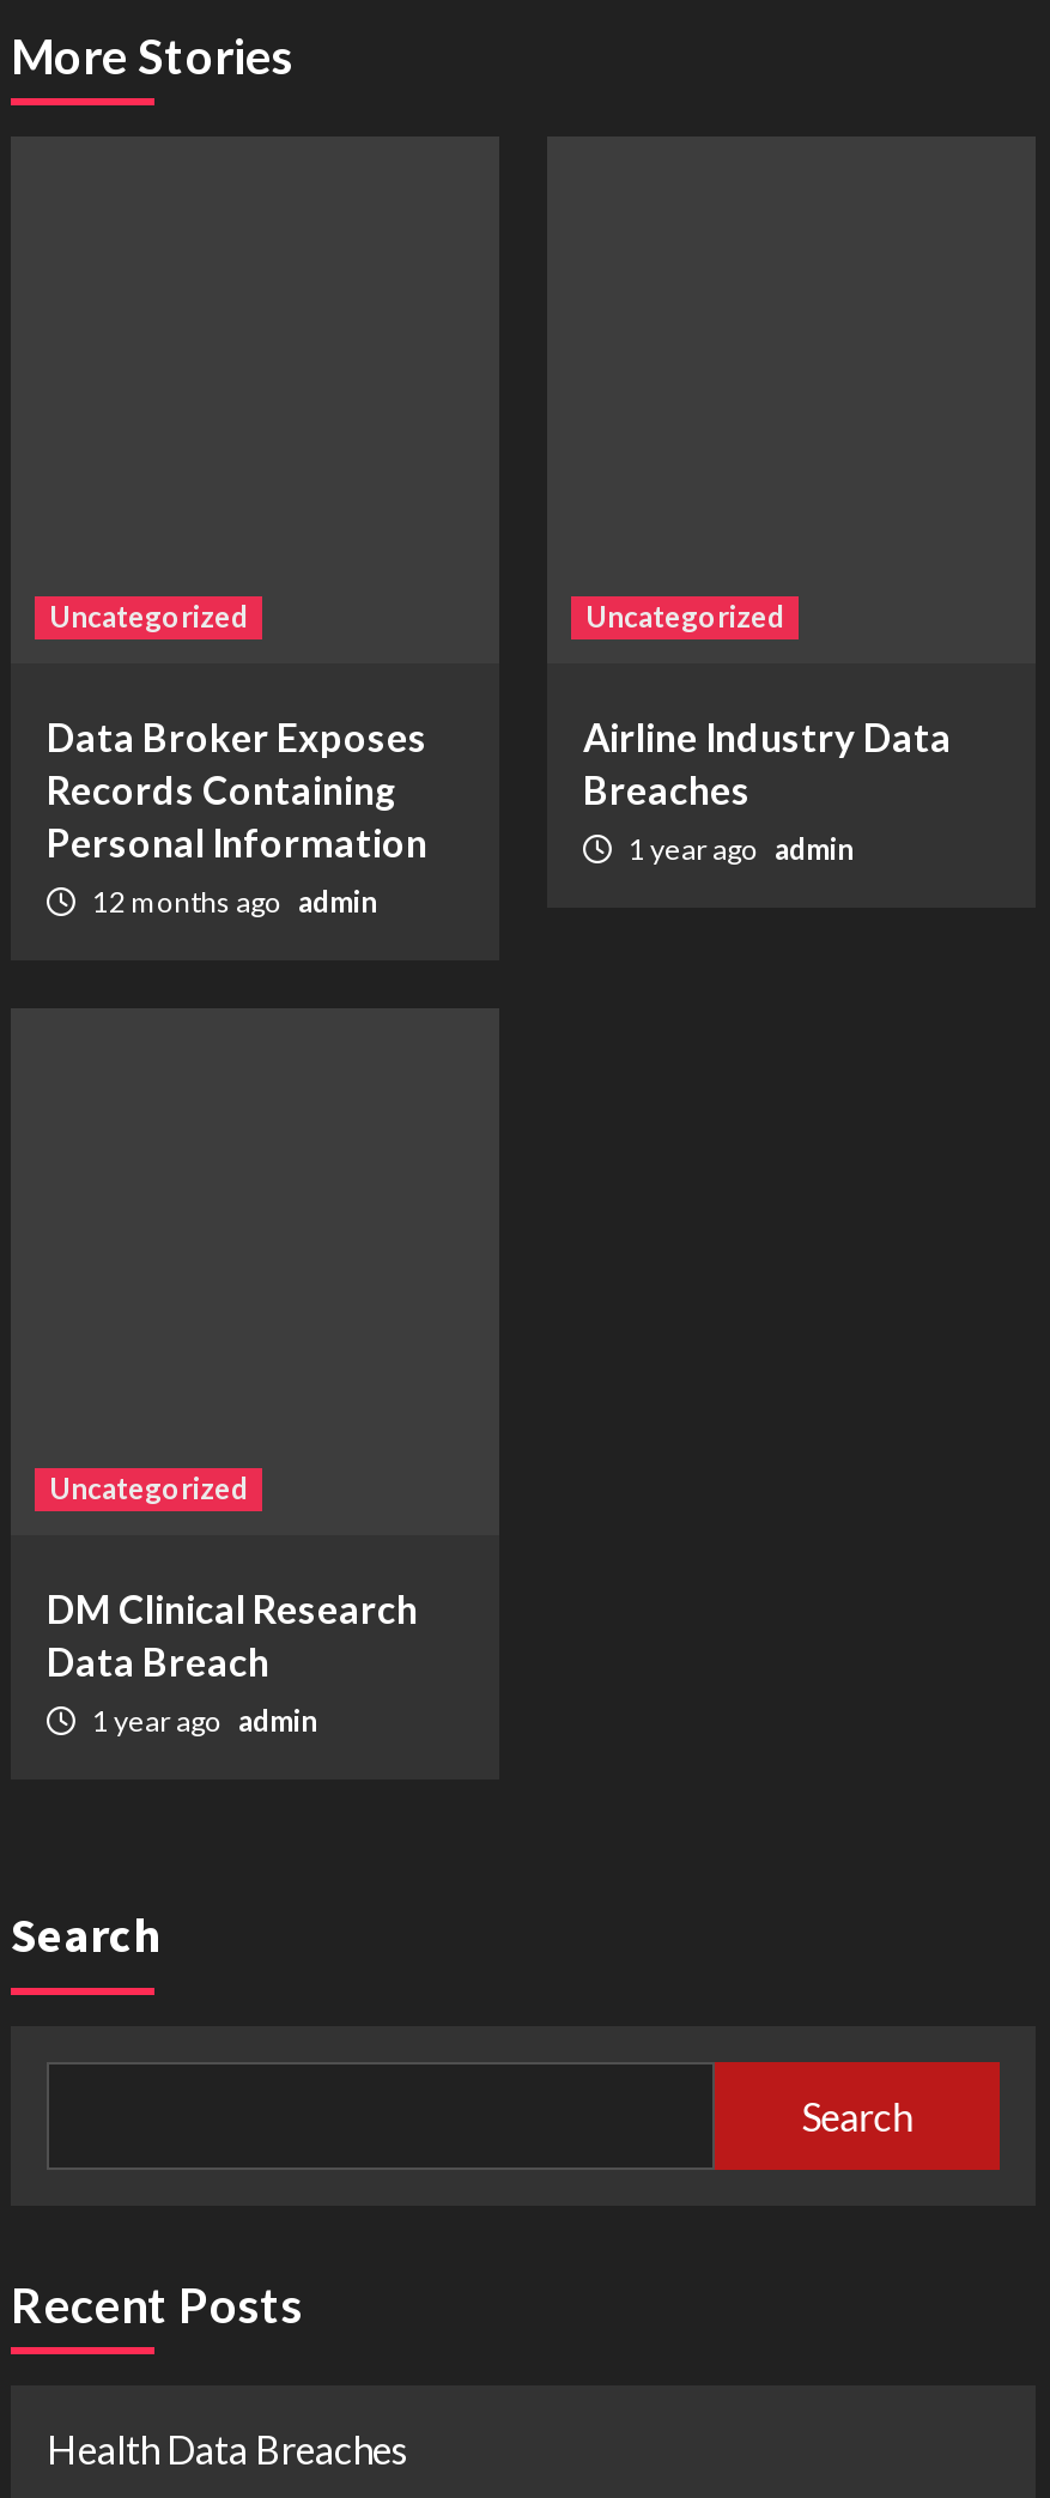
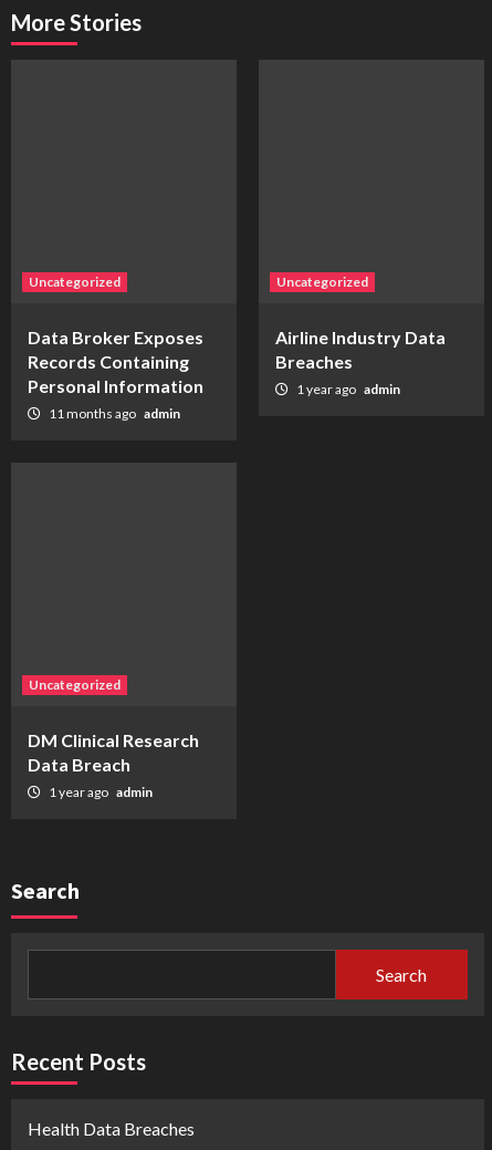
[92,885,377,921] 12 months ago admin -> [49,406,180,422] 11 months ago admin

